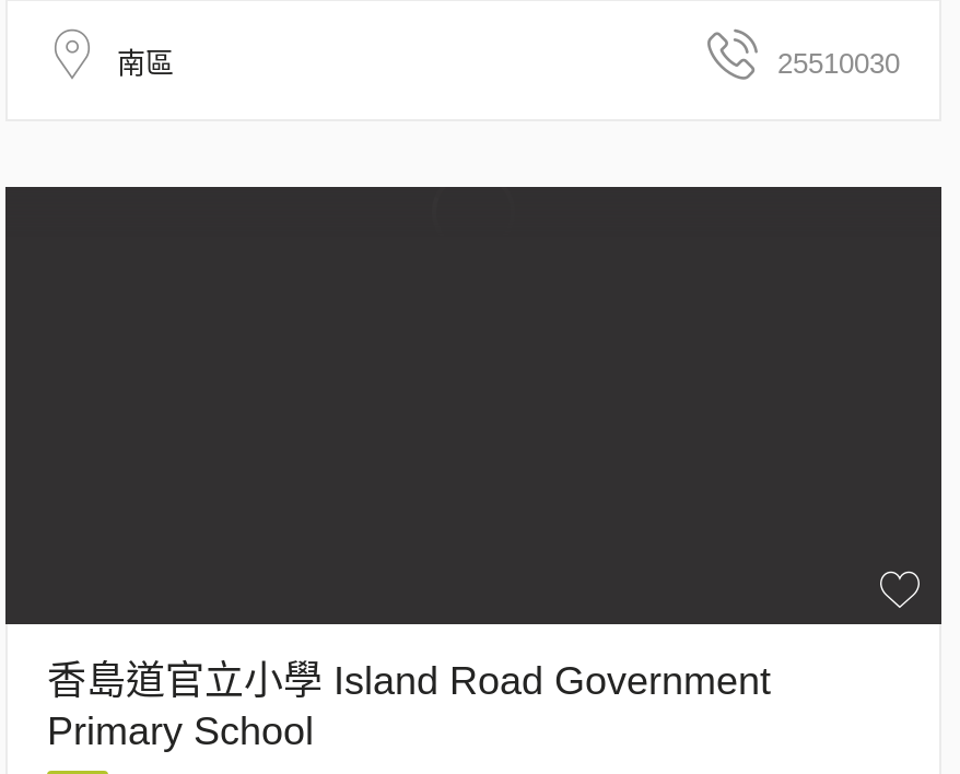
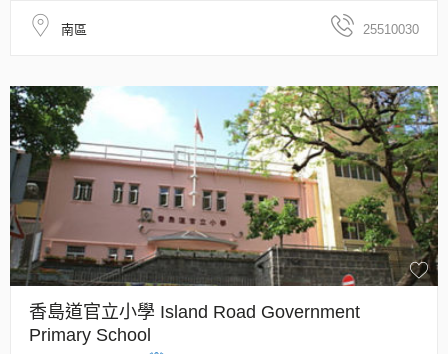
none -> [10,85,439,287] [image]

